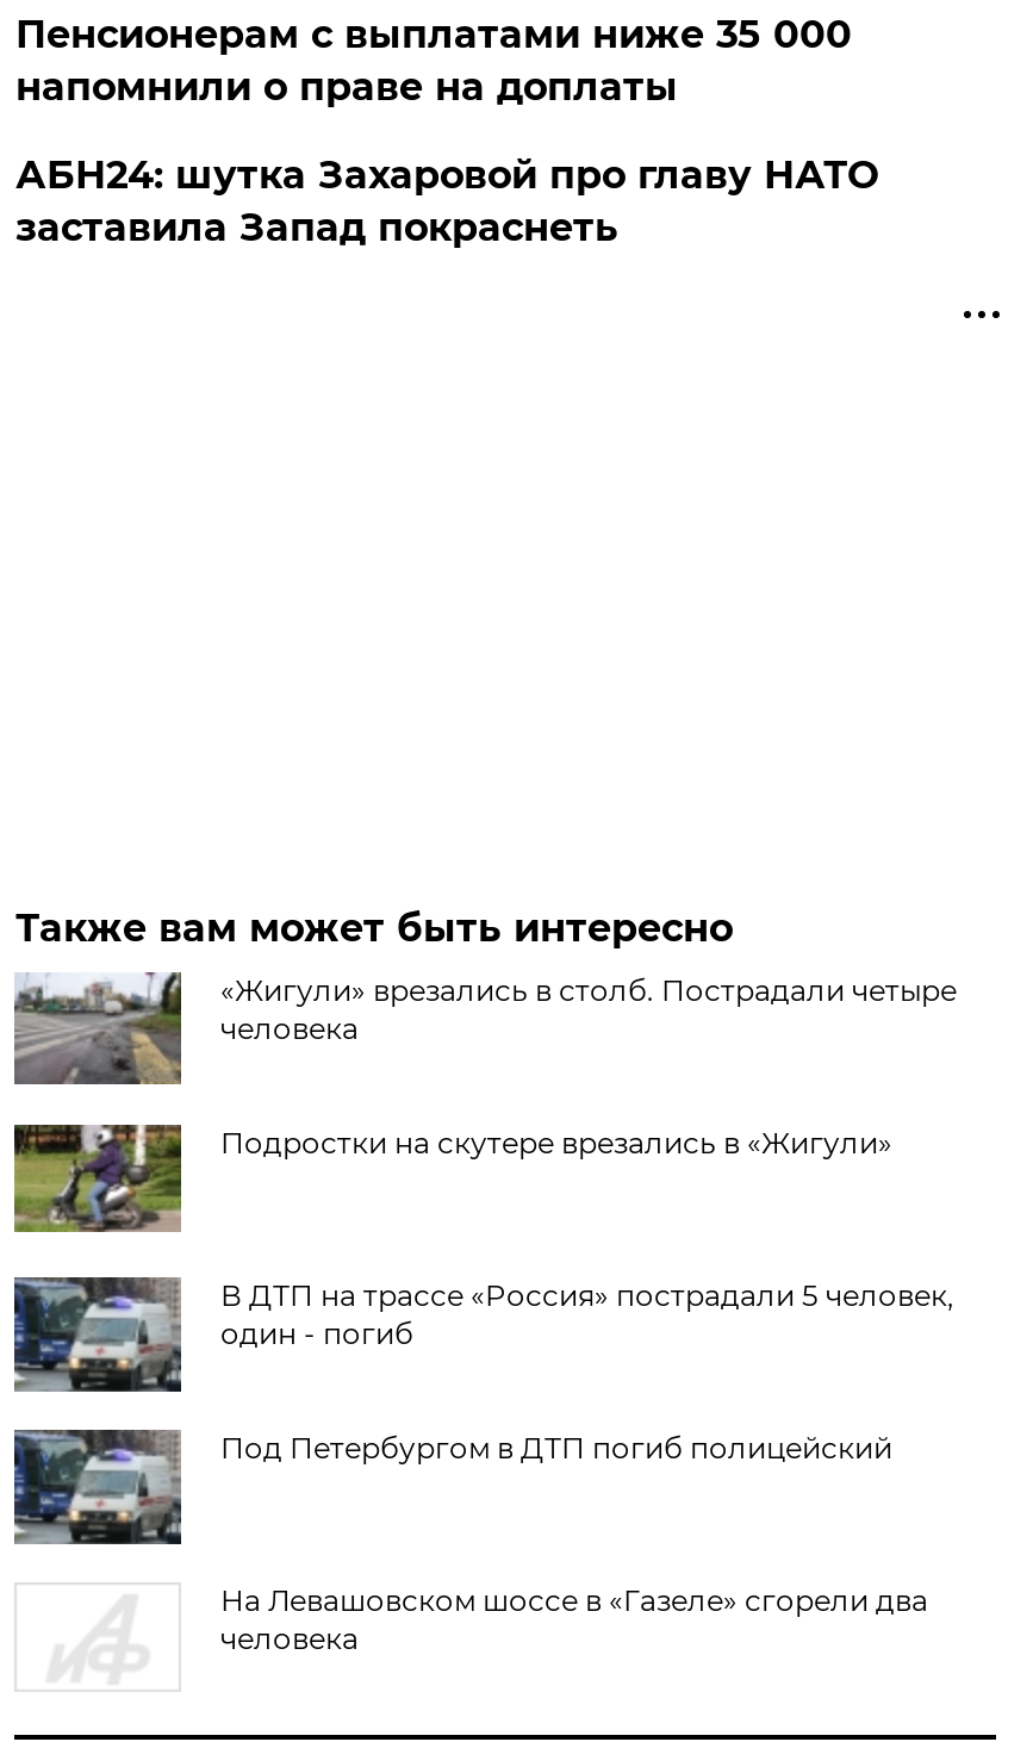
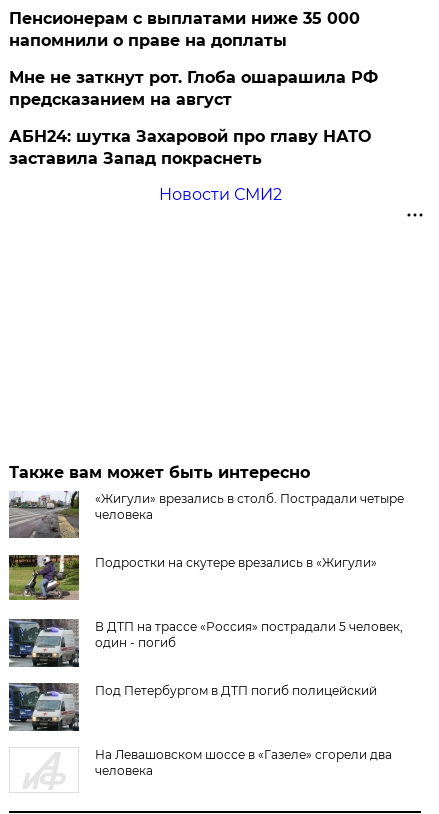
none -> [9,68,378,109] Мне не заткнут рот. Глоба ошарашила РФ | предсказанием на август
none -> [159,185,282,204] Новости СМИ2

